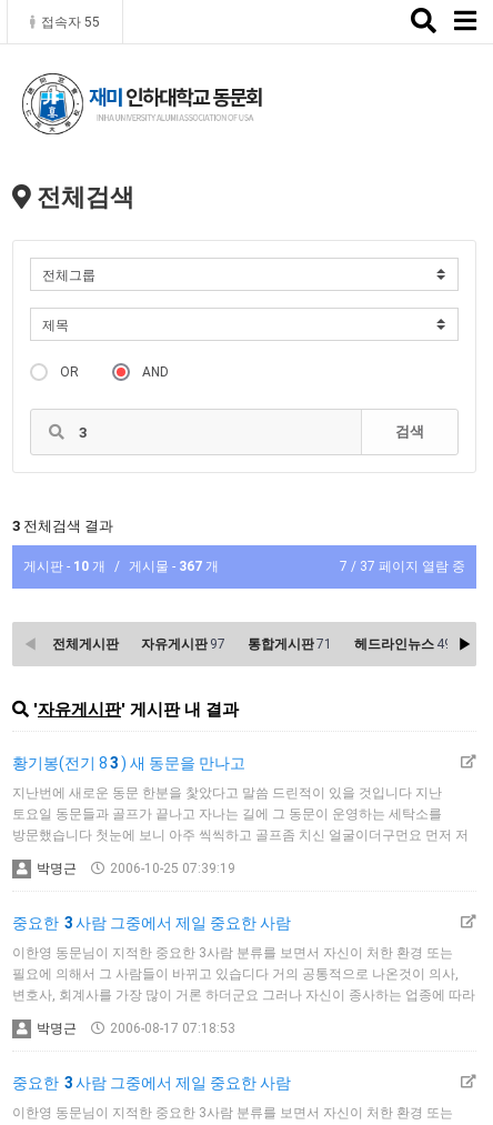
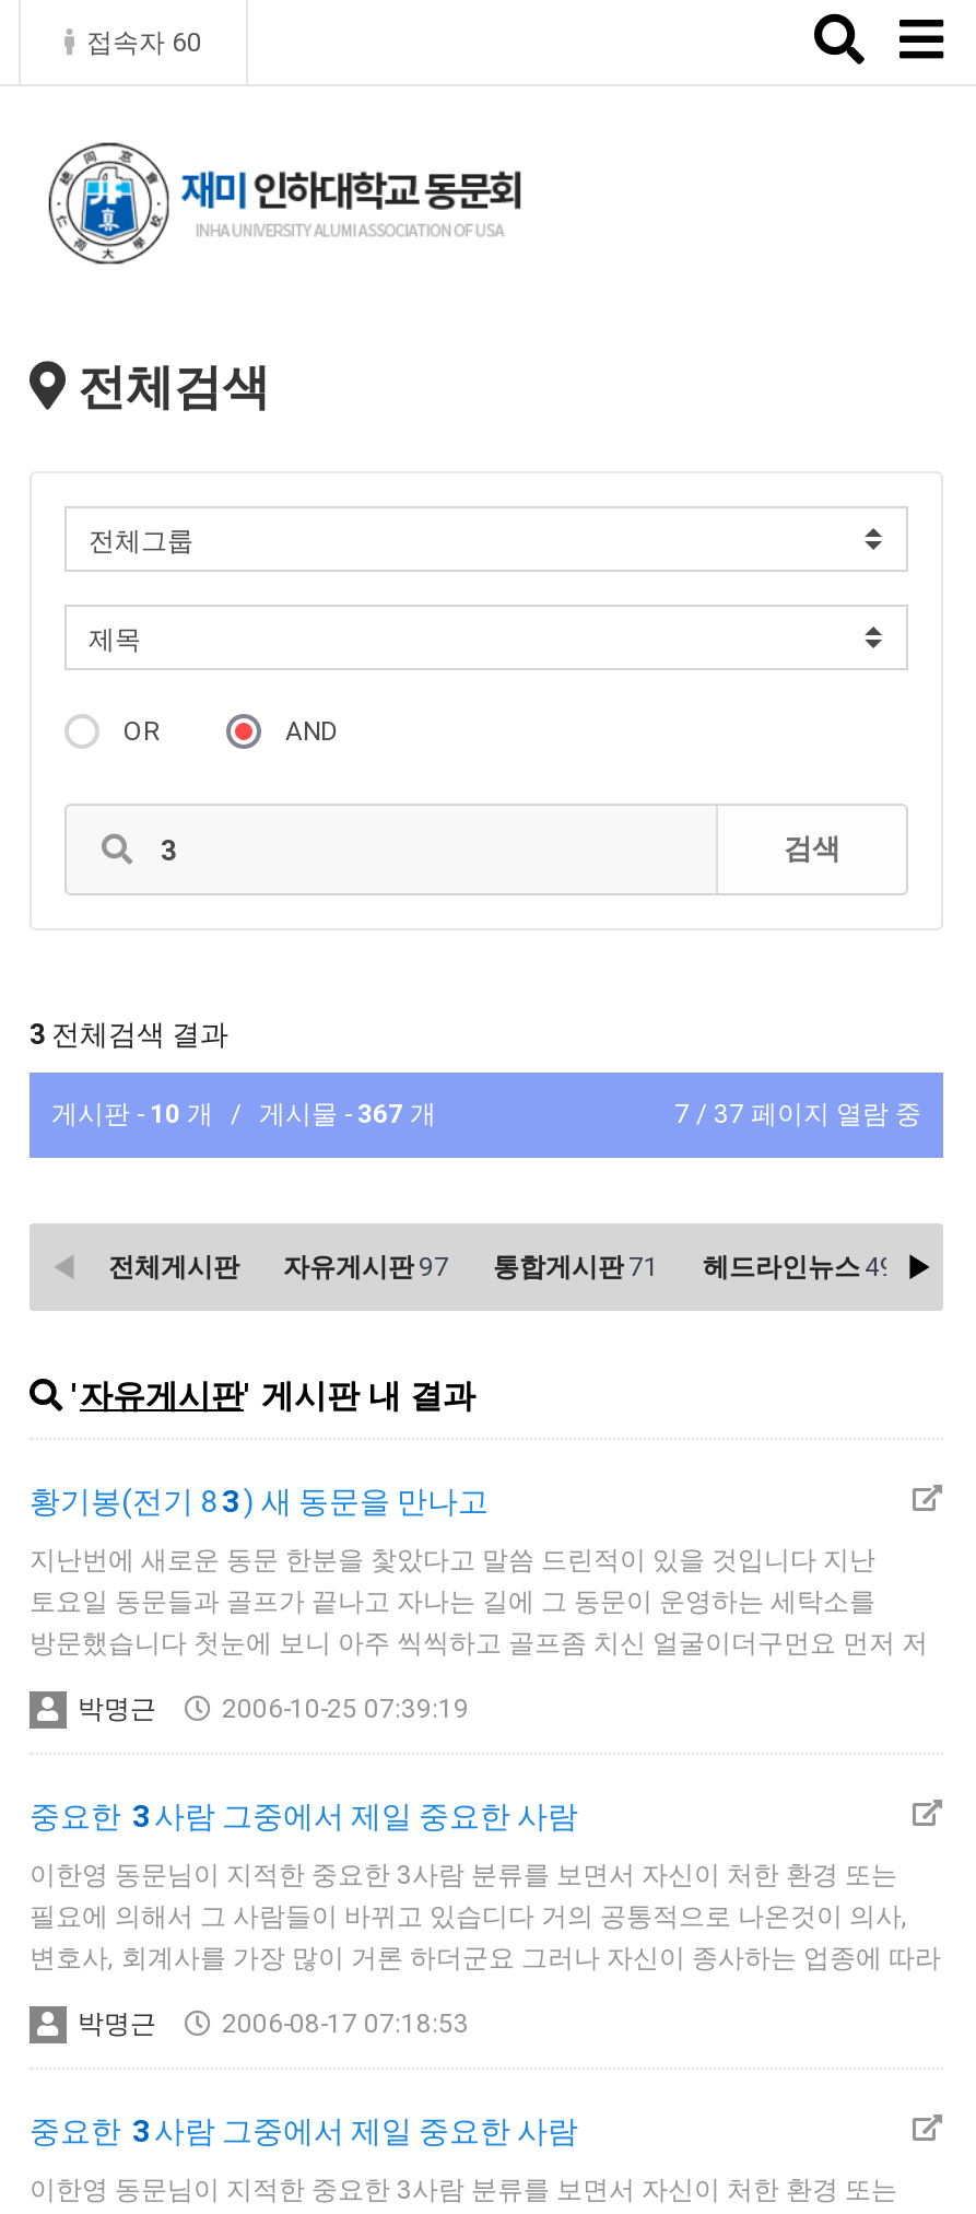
[41,14,100,30] 접속자 55 -> [86,27,202,58] 접속자 60

